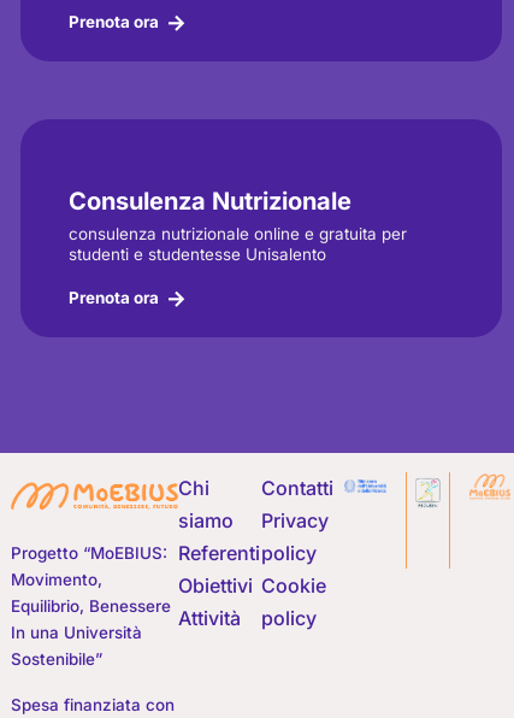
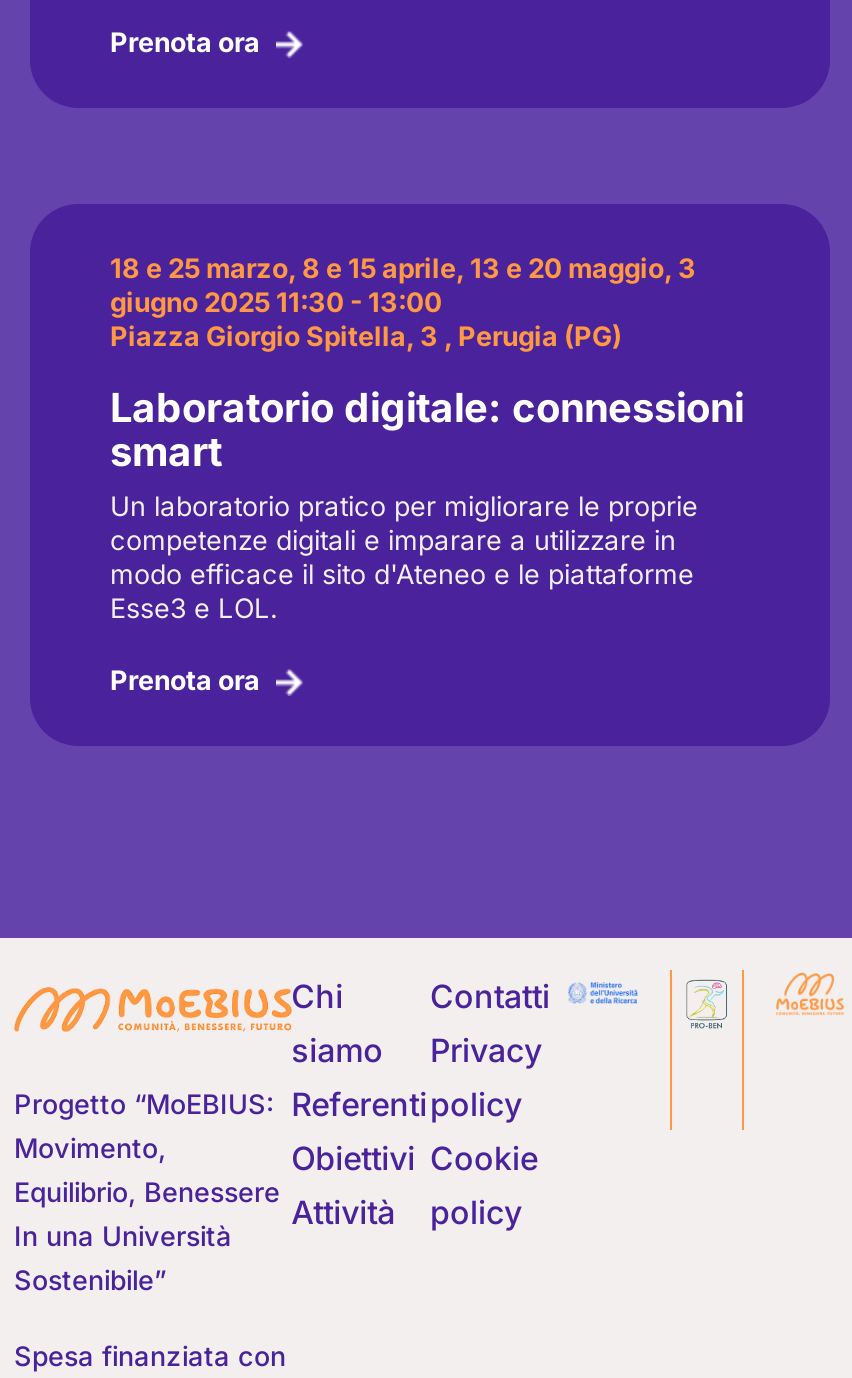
[69,187,407,264] Consulenza Nutrizionale | consulenza nutrizionale online e gratuita per | studenti e studentesse Unisalento -> [110,252,744,624] 18 e 25 marzo, 8 e 15 aprile, 13 e 20 maggio, 3 | giugno 2025 11:30 - 13:00 | Piazza Giorgio Spitella, 3 , Perugia (PG) | Laboratorio digitale: connessioni | smart | Un laboratorio pratico per migliorare le proprie | competenze digitali e imparare a utilizzare in | modo efficace il sito d'Ateneo e le piattaforme | Esse3 e LOL.

